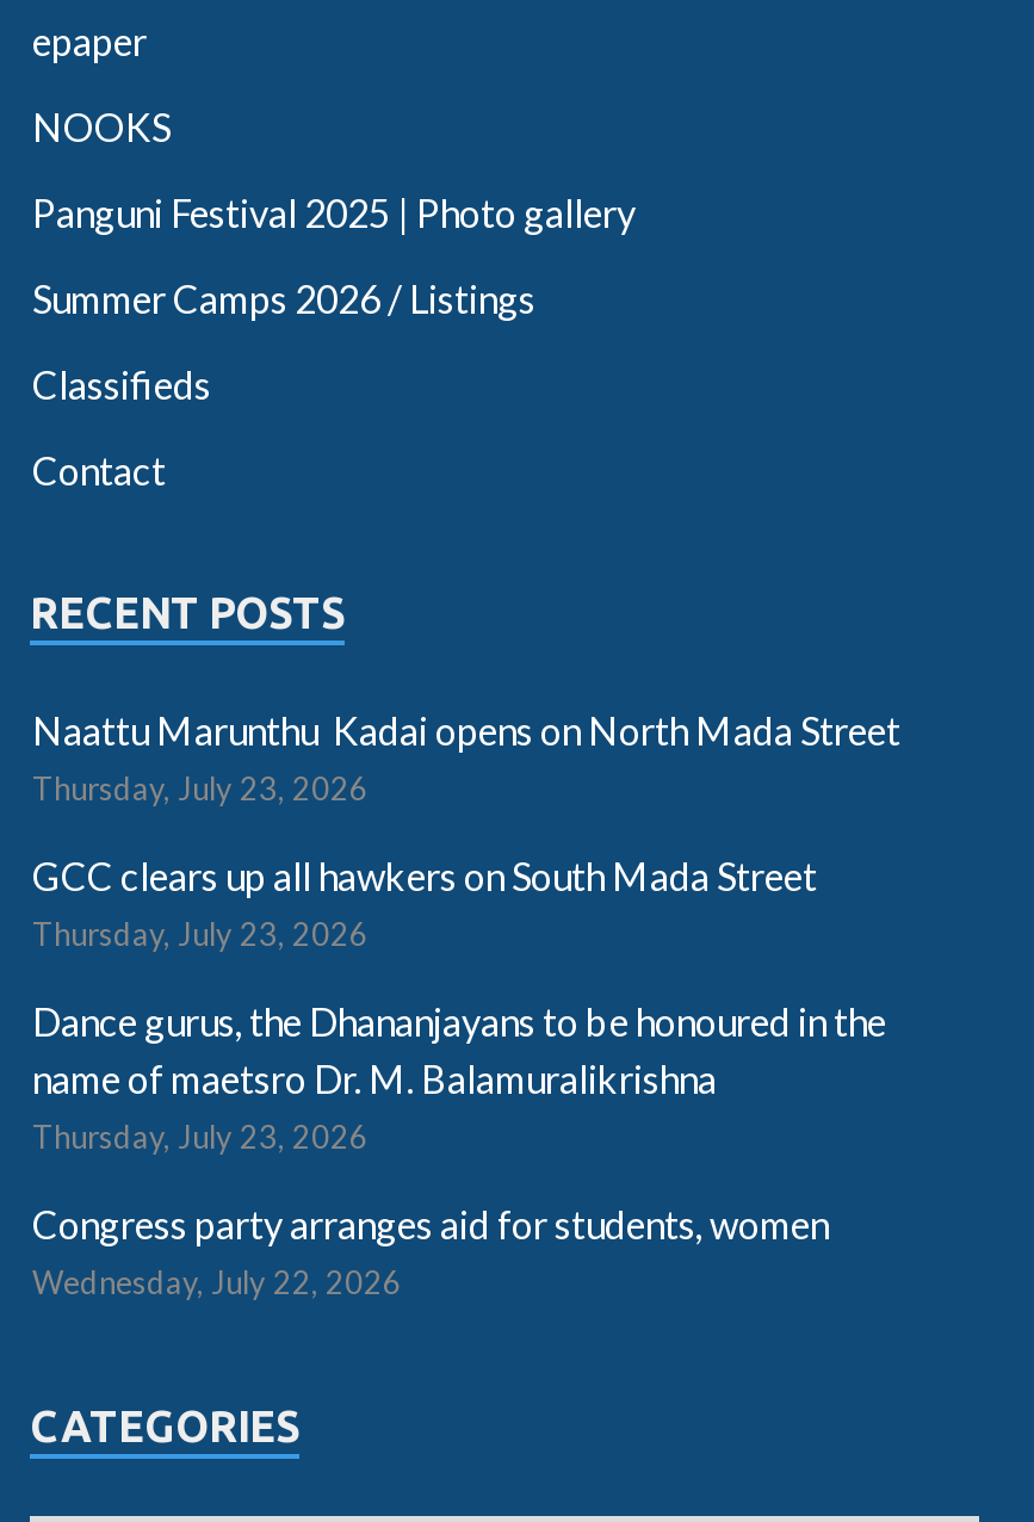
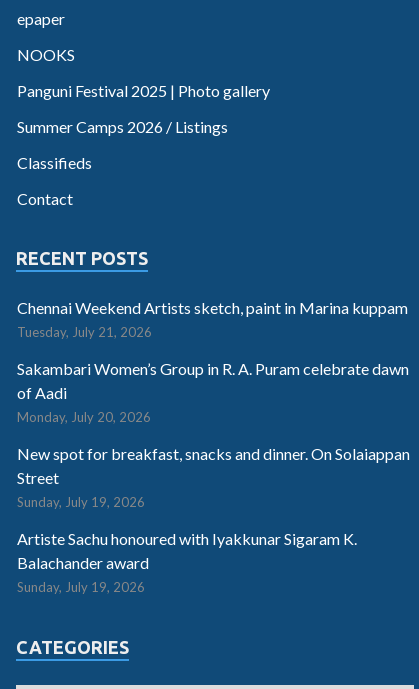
[32,708,900,808] Naattu Marunthu Kadai opens on North Mada Street | Thursday, July 23, 2026 -> [17,298,408,340] Chennai Weekend Artists sketch, paint in Marina kuppam | Tuesday, July 21, 2026
[32,853,817,953] GCC clears up all hawkers on South Mada Street | Thursday, July 23, 2026 -> [17,359,409,425] Sakambari Women’s Group in R. A. Puram celebrate dawn | of Aadi | Monday, July 20, 2026
[32,999,886,1156] Dance gurus, the Dhananjayans to be honoured in the | name of maetsro Dr. M. Balamuralikrishna | Thursday, July 23, 2026 -> [17,444,410,510] New spot for breakfast, snacks and dinner. On Solaiappan | Street | Sunday, July 19, 2026
[32,1201,829,1302] Congress party arranges aid for students, women | Wednesday, July 22, 2026 -> [17,529,357,595] Artiste Sachu honoured with Iyakkunar Sigaram K. | Balachander award | Sunday, July 19, 2026

